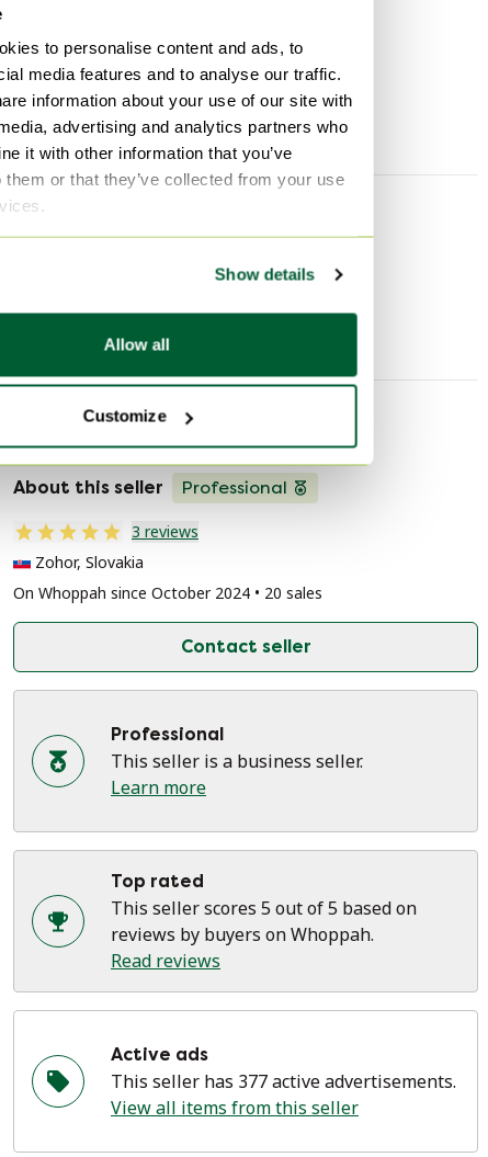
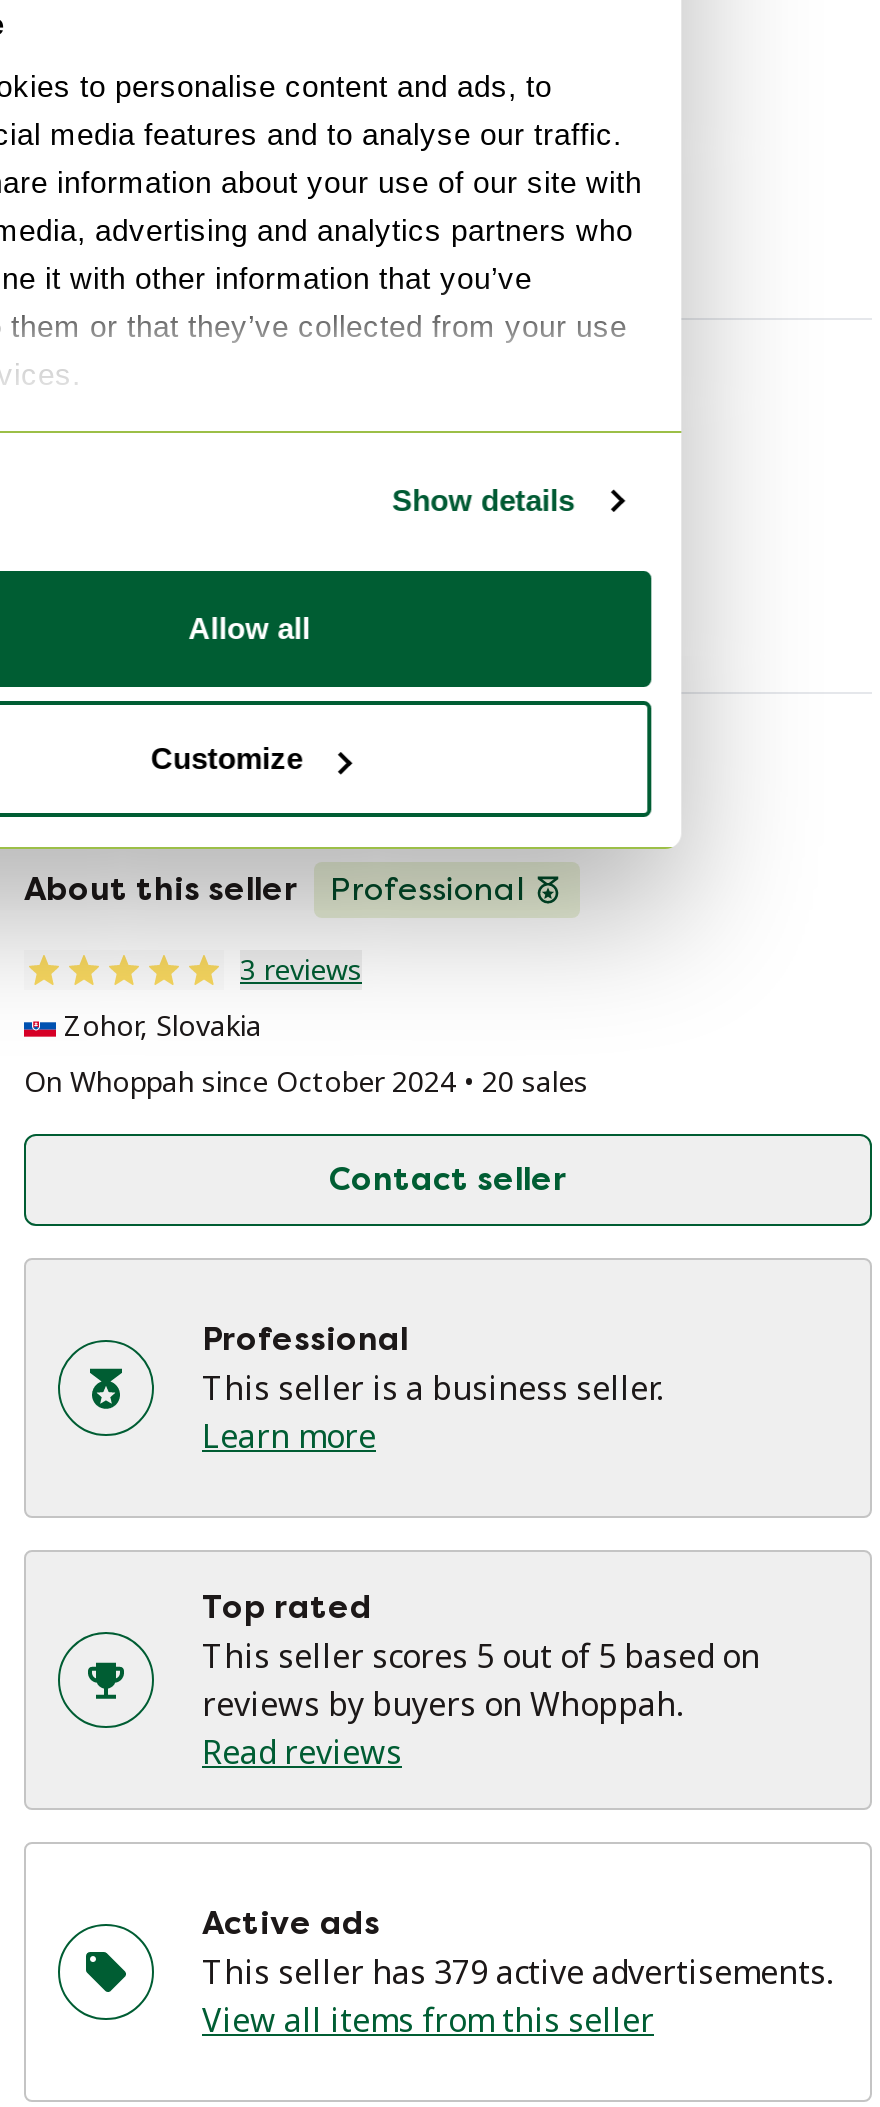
[111,1069,456,1093] This seller has 377 active advertisements. -> [202,1950,832,1994] This seller has 379 active advertisements.

